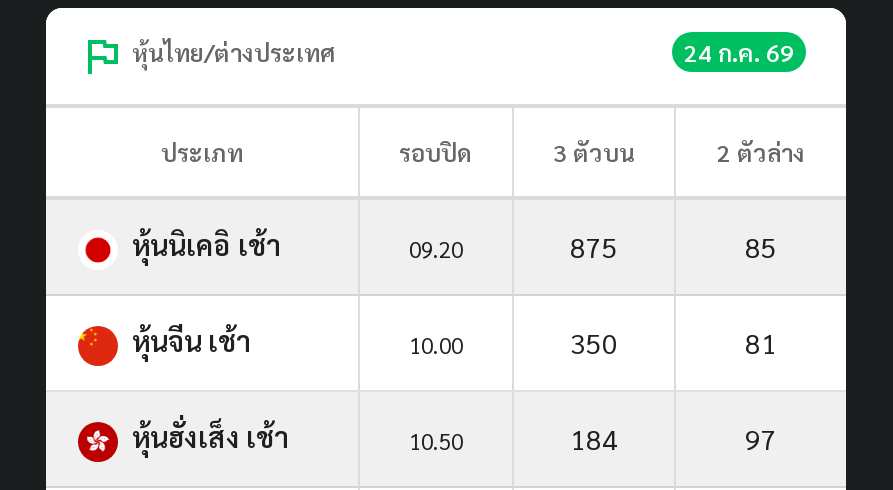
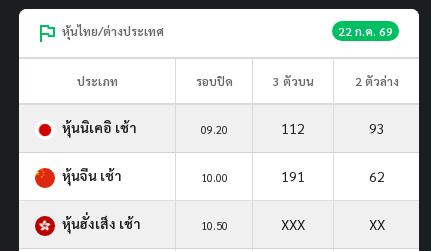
[684,36,794,68] 24 ก.ค. 69 -> [338,23,393,39] 22 ก.ค. 69
[570,228,618,264] 875 -> [281,119,305,137] 112
[745,228,777,264] 85 -> [368,119,384,137] 93
[570,324,618,360] 350 -> [281,167,305,185] 191
[745,324,777,360] 81 -> [368,167,384,185] 62
[570,420,777,456] 184 | 97 -> [281,215,384,233] XXX | XX

